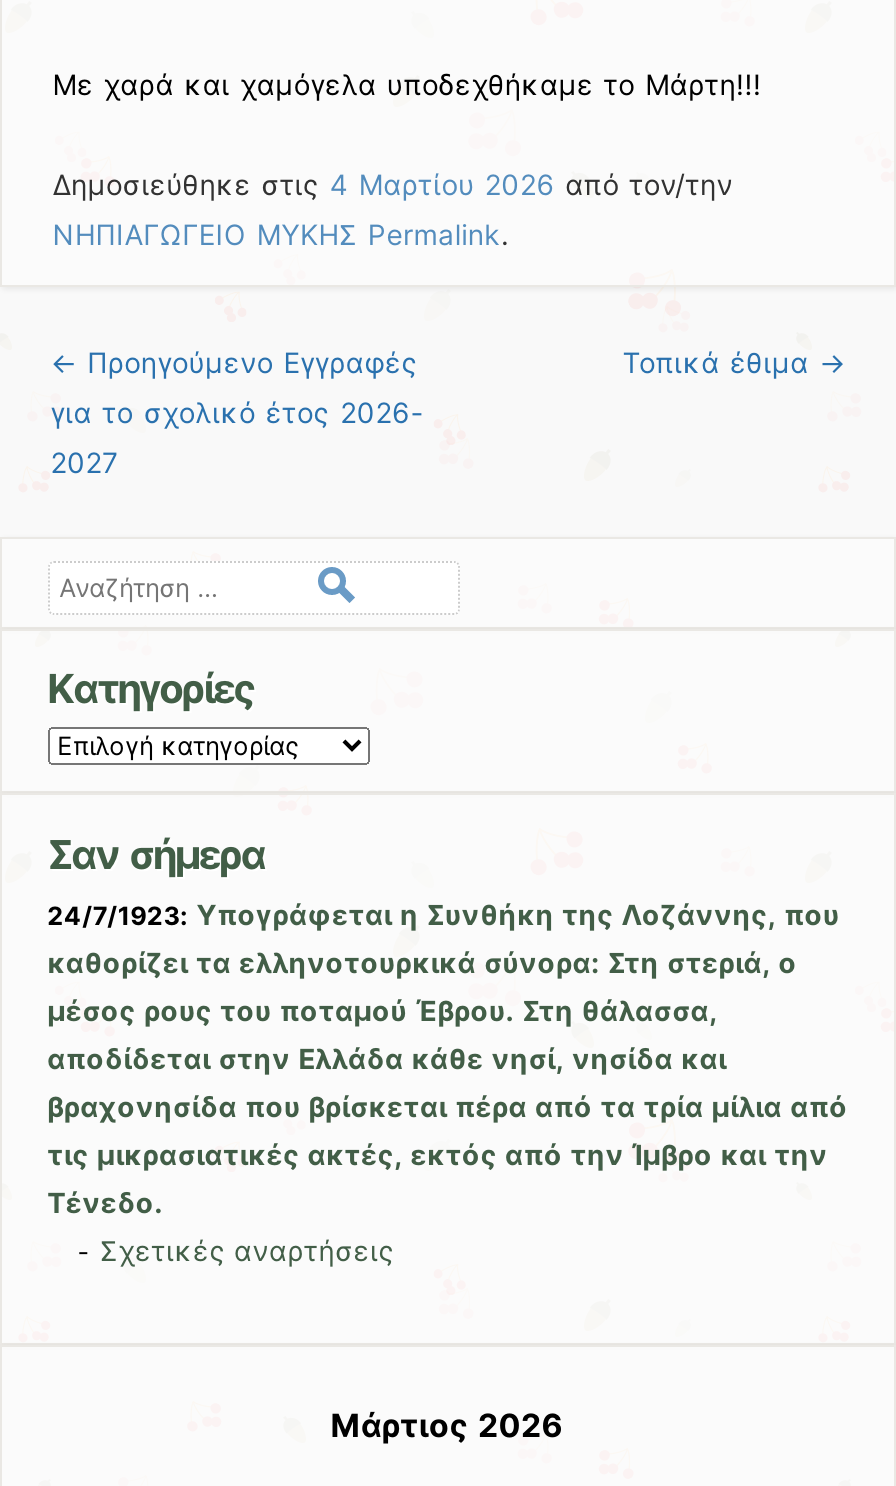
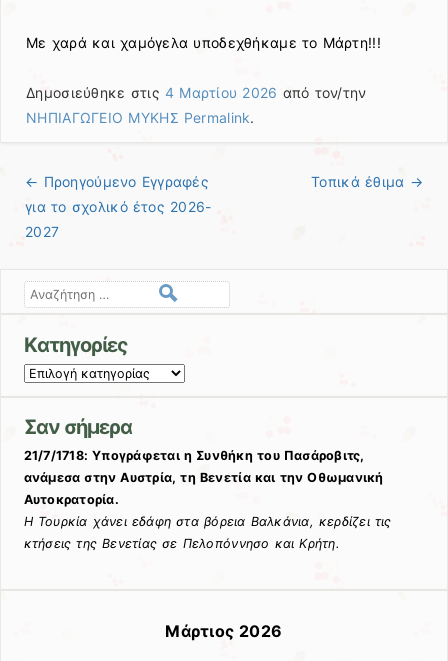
[47,899,848,1267] 24/7/1923: Υπογράφεται η Συνθήκη της Λοζάννης, που | καθορίζει τα ελληνοτουρκικά σύνορα: Στη στεριά, ο | μέσος ρους του ποταμού Έβρου. Στη θάλασσα, | αποδίδεται στην Ελλάδα κάθε νησί, νησίδα και | βραχονησίδα που βρίσκεται πέρα από τα τρία μίλια από | τις μικρασιατικές ακτές, εκτός από την Ίμβρο και την | Τένεδο. | - Σχετικές αναρτήσεις -> [24,448,392,551] 21/7/1718: Υπογράφεται η Συνθήκη του Πασάροβιτς, | ανάμεσα στην Αυστρία, τη Βενετία και την Οθωμανική | Αυτοκρατορία. | H Τουρκία χάνει εδάφη στα βόρεια Βαλκάνια, κερδίζει τις | κτήσεις της Βενετίας σε Πελοπόννησο και Κρήτη.

